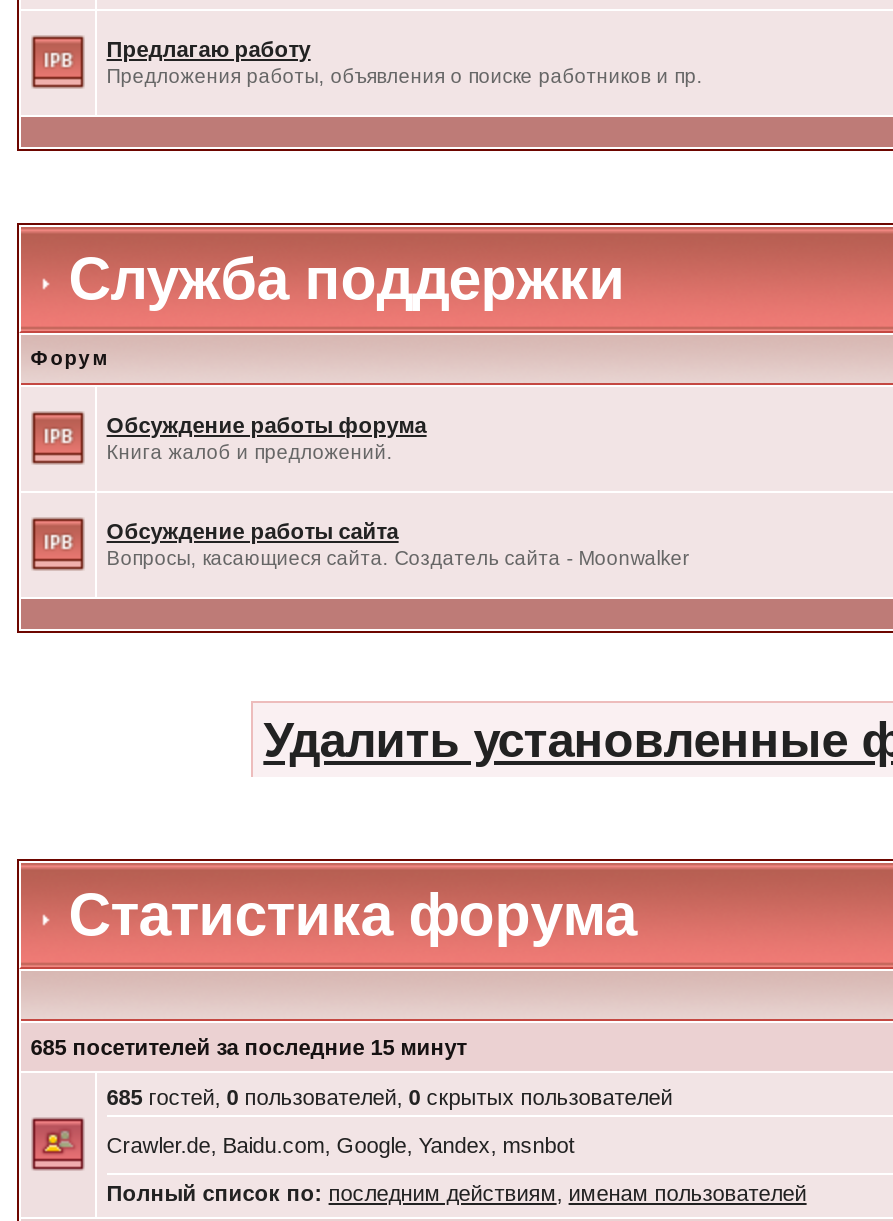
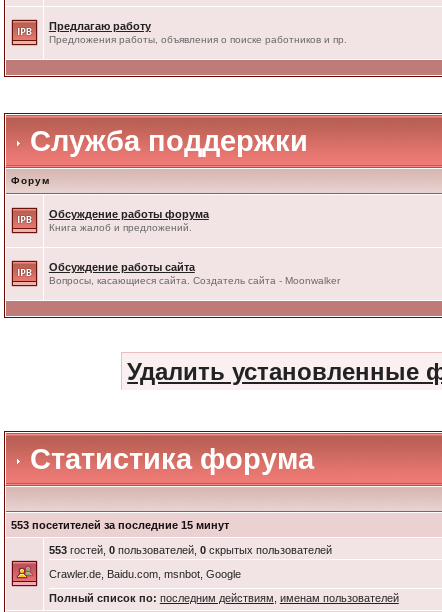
[31,1035,467,1059] 685 посетителей за последние 15 минут -> [11,519,229,531] 553 посетителей за последние 15 минут
[107,1085,673,1109] 685 гостей, 0 пользователей, 0 скрытых пользователей -> [49,544,332,556] 553 гостей, 0 пользователей, 0 скрытых пользователей
[107,1133,575,1157] Crawler.de, Baidu.com, Google, Yandex, msnbot -> [49,568,241,580] Crawler.de, Baidu.com, msnbot, Google

